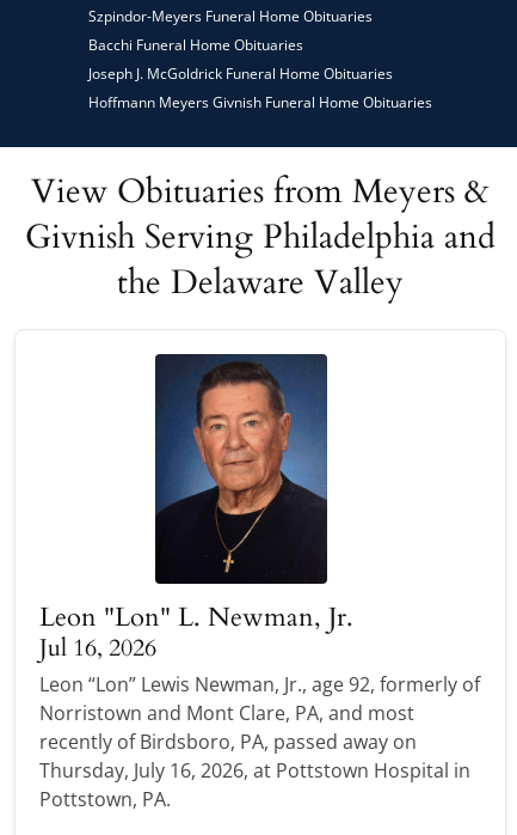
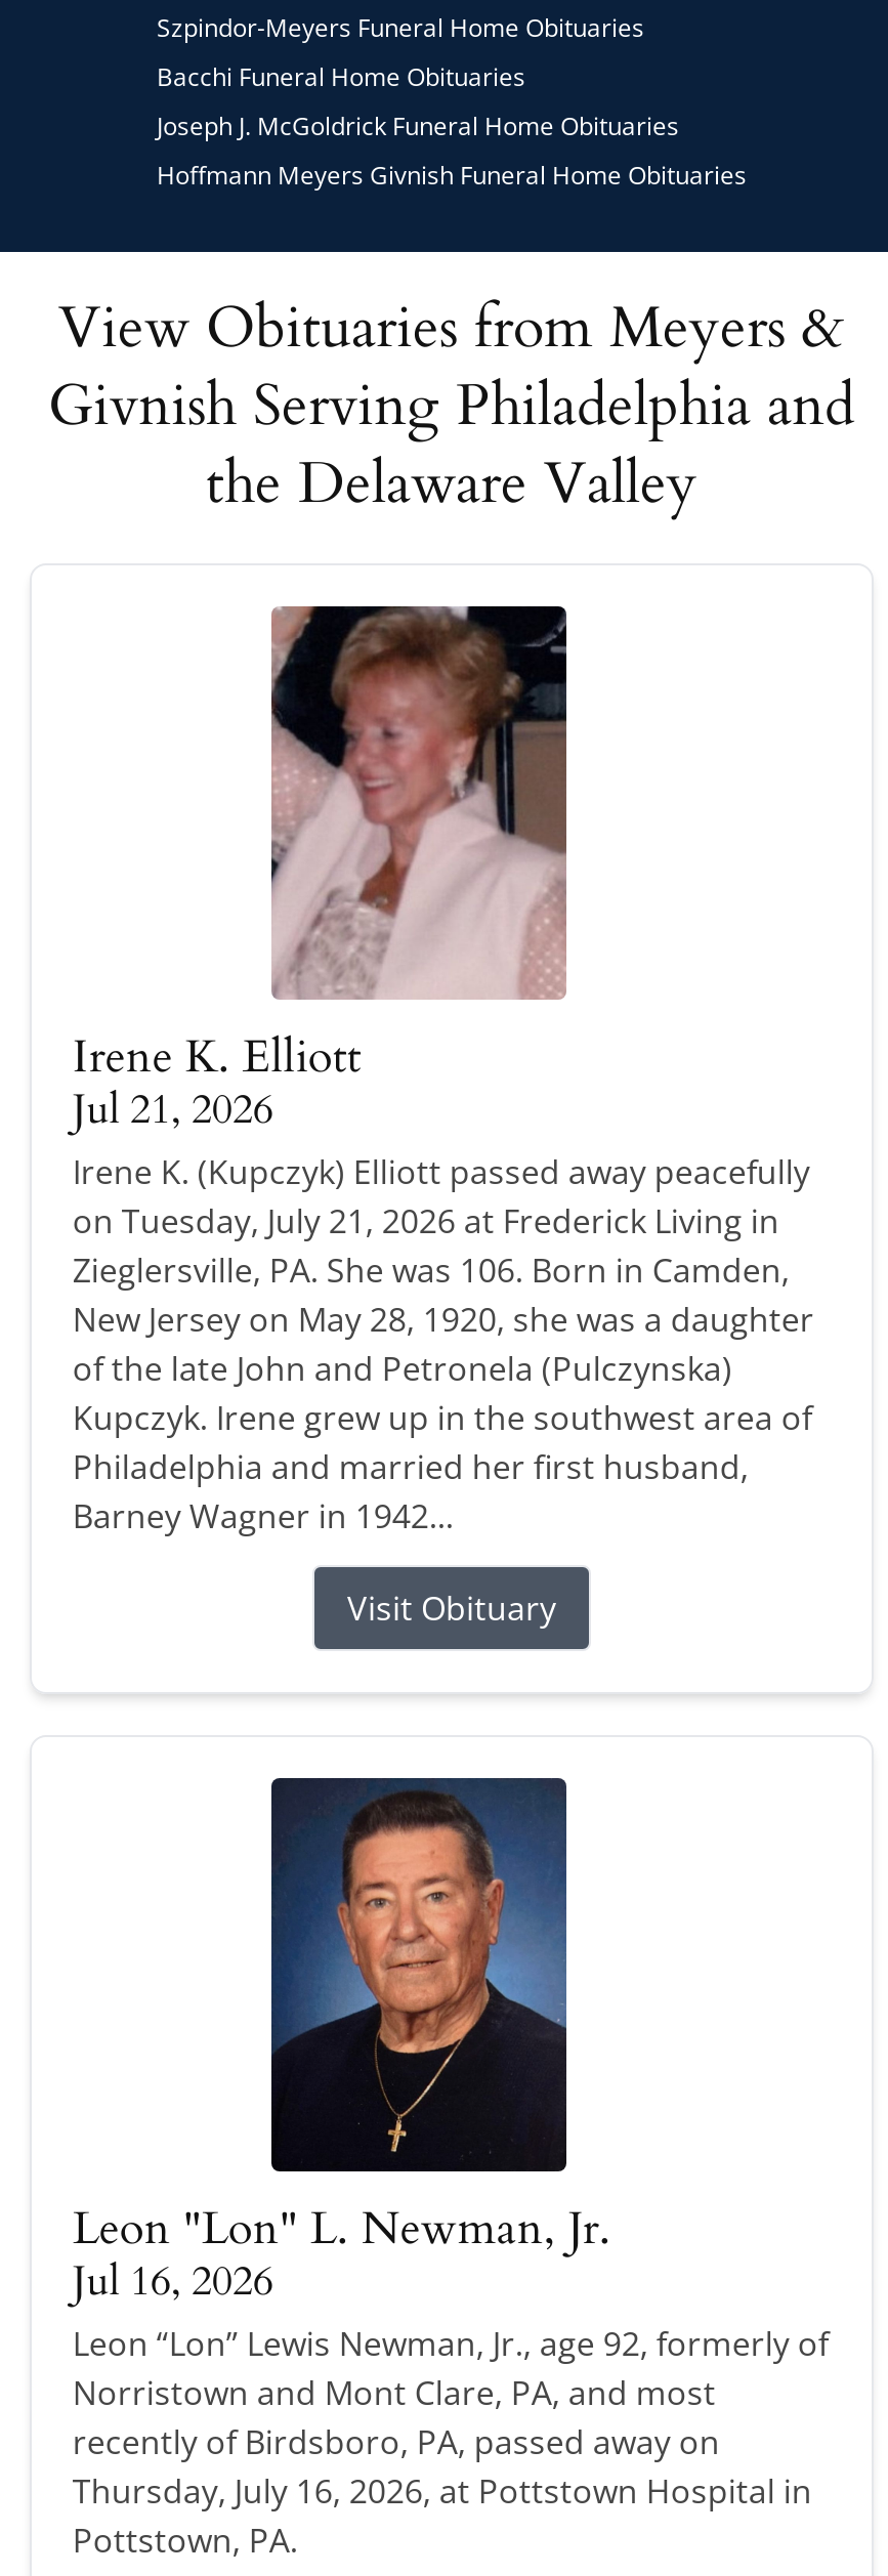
none -> [73,604,814,1630] [image] | Irene K. Elliott | Jul 21, 2026 | Irene K. (Kupczyk) Elliott passed away peacefully | on Tuesday, July 21, 2026 at Frederick Living in | Zieglersville, PA. She was 106. Born in Camden, | New Jersey on May 28, 1920, she was a daughter | of the late John and Petronela (Pulczynska) | Kupczyk. Irene grew up in the southwest area of | Philadelphia and married her first husband, | Barney Wagner in 1942... | Visit Obituary

